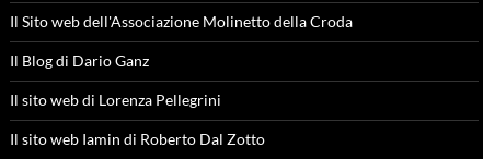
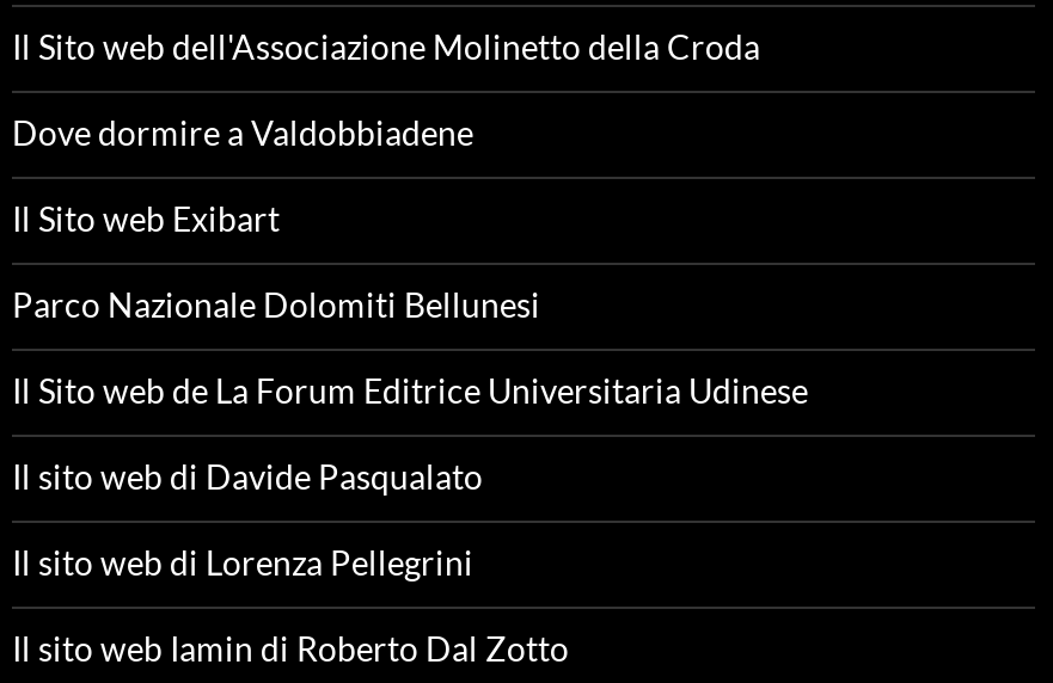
[10,52,149,70] Il Blog di Dario Ganz -> [12,113,808,498] Dove dormire a Valdobbiadene | Il Sito web Exibart | Parco Nazionale Dolomiti Bellunesi | Il Sito web de La Forum Editrice Universitaria Udinese | Il sito web di Davide Pasqualato

